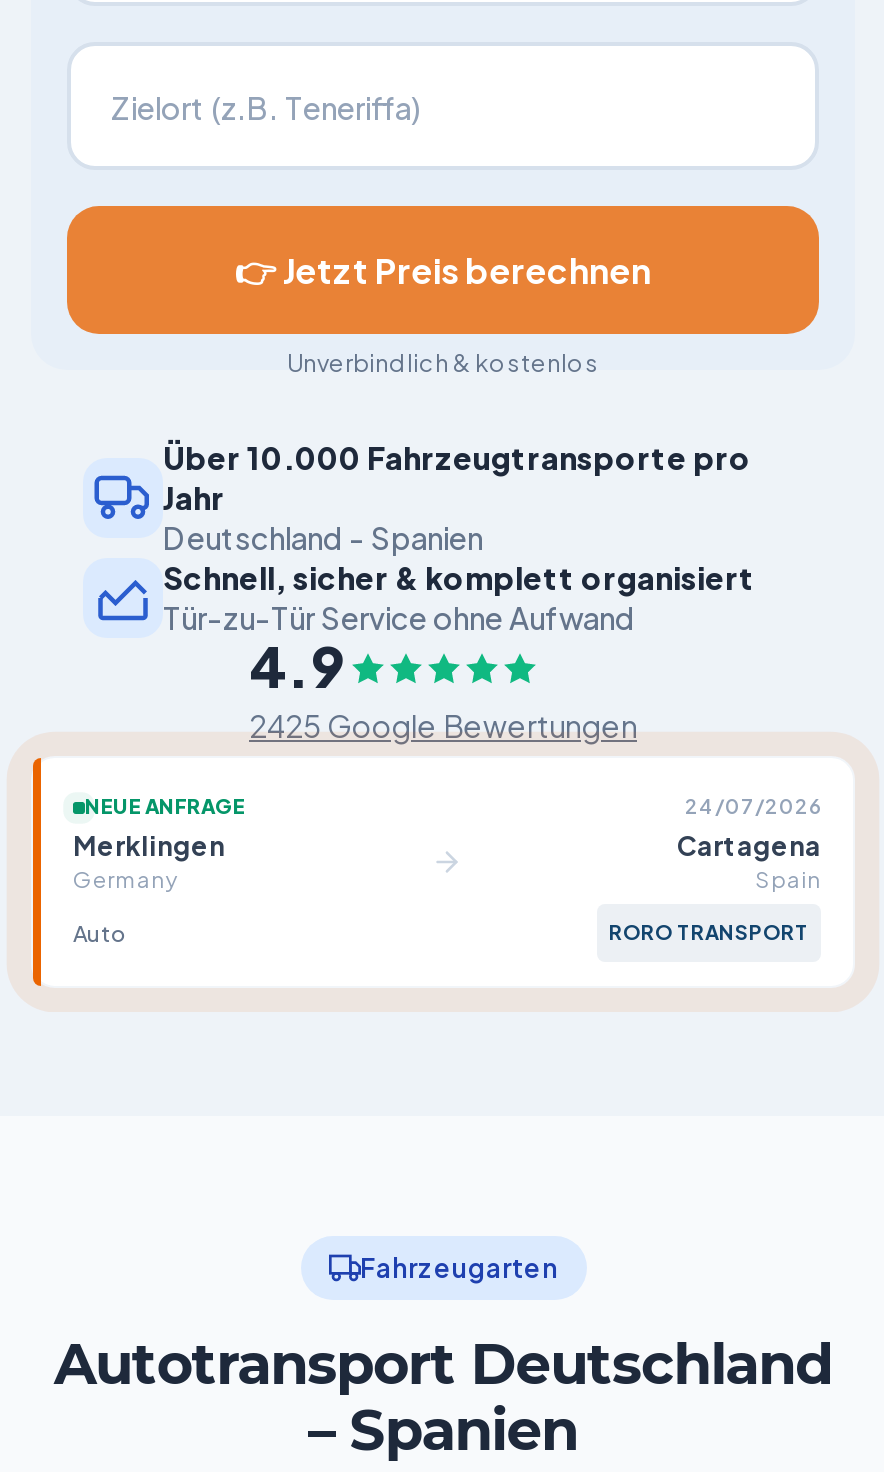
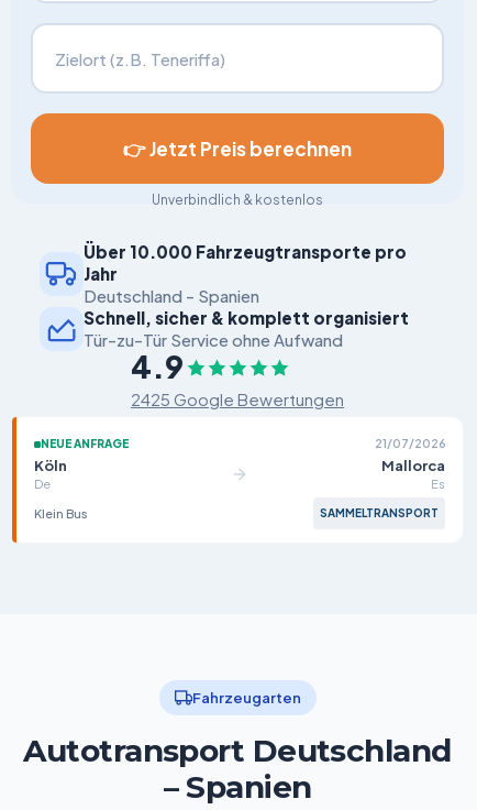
[73,794,821,892] 24/07/2026 | Merklingen | Germany -> [34,437,445,491] 21/07/2026 | Köln | De
[677,830,821,892] Cartagena | Spain -> [381,457,445,491] Mallorca | Es
[73,920,809,946] Auto | RORO TRANSPORT -> [34,506,439,521] Klein Bus | SAMMELTRANSPORT

